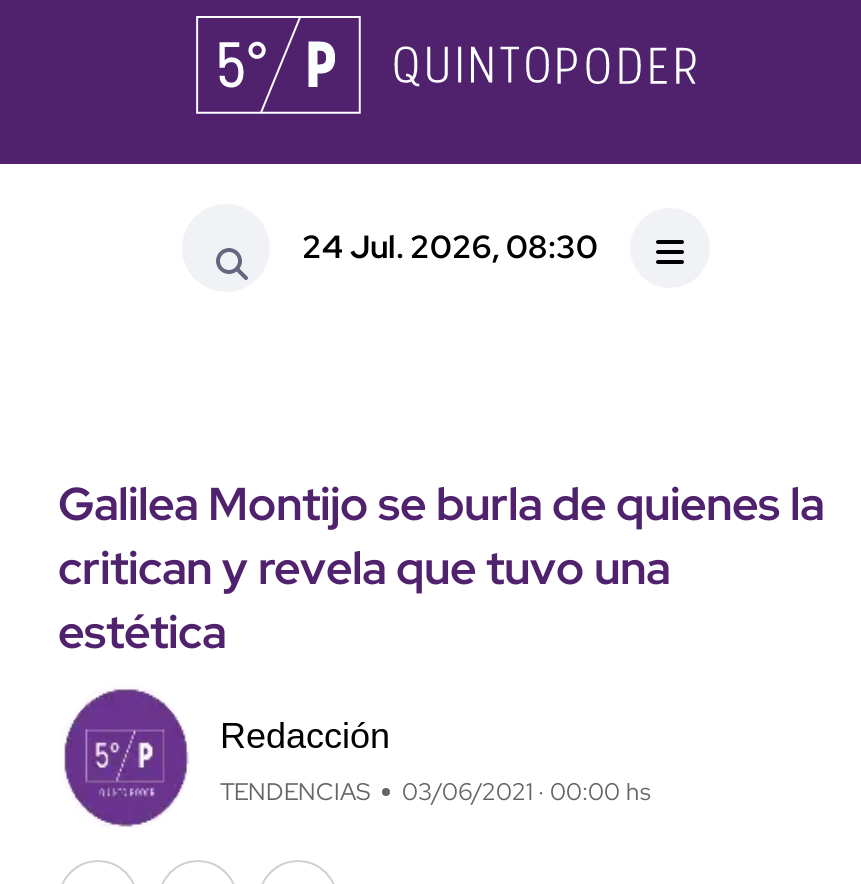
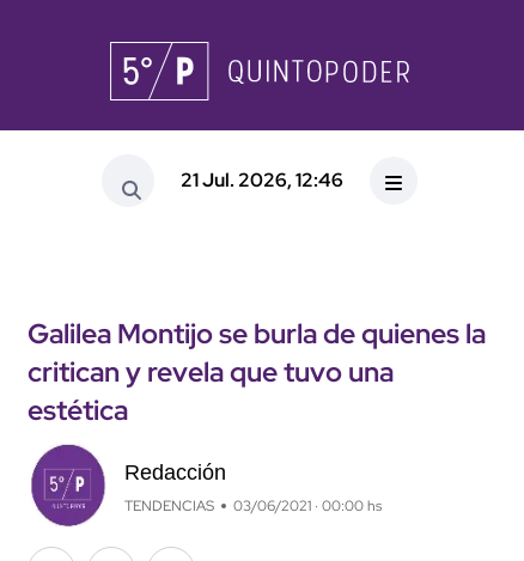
[302,225,598,267] 24 Jul. 2026, 08:30 -> [181,167,343,192] 21 Jul. 2026, 12:46

